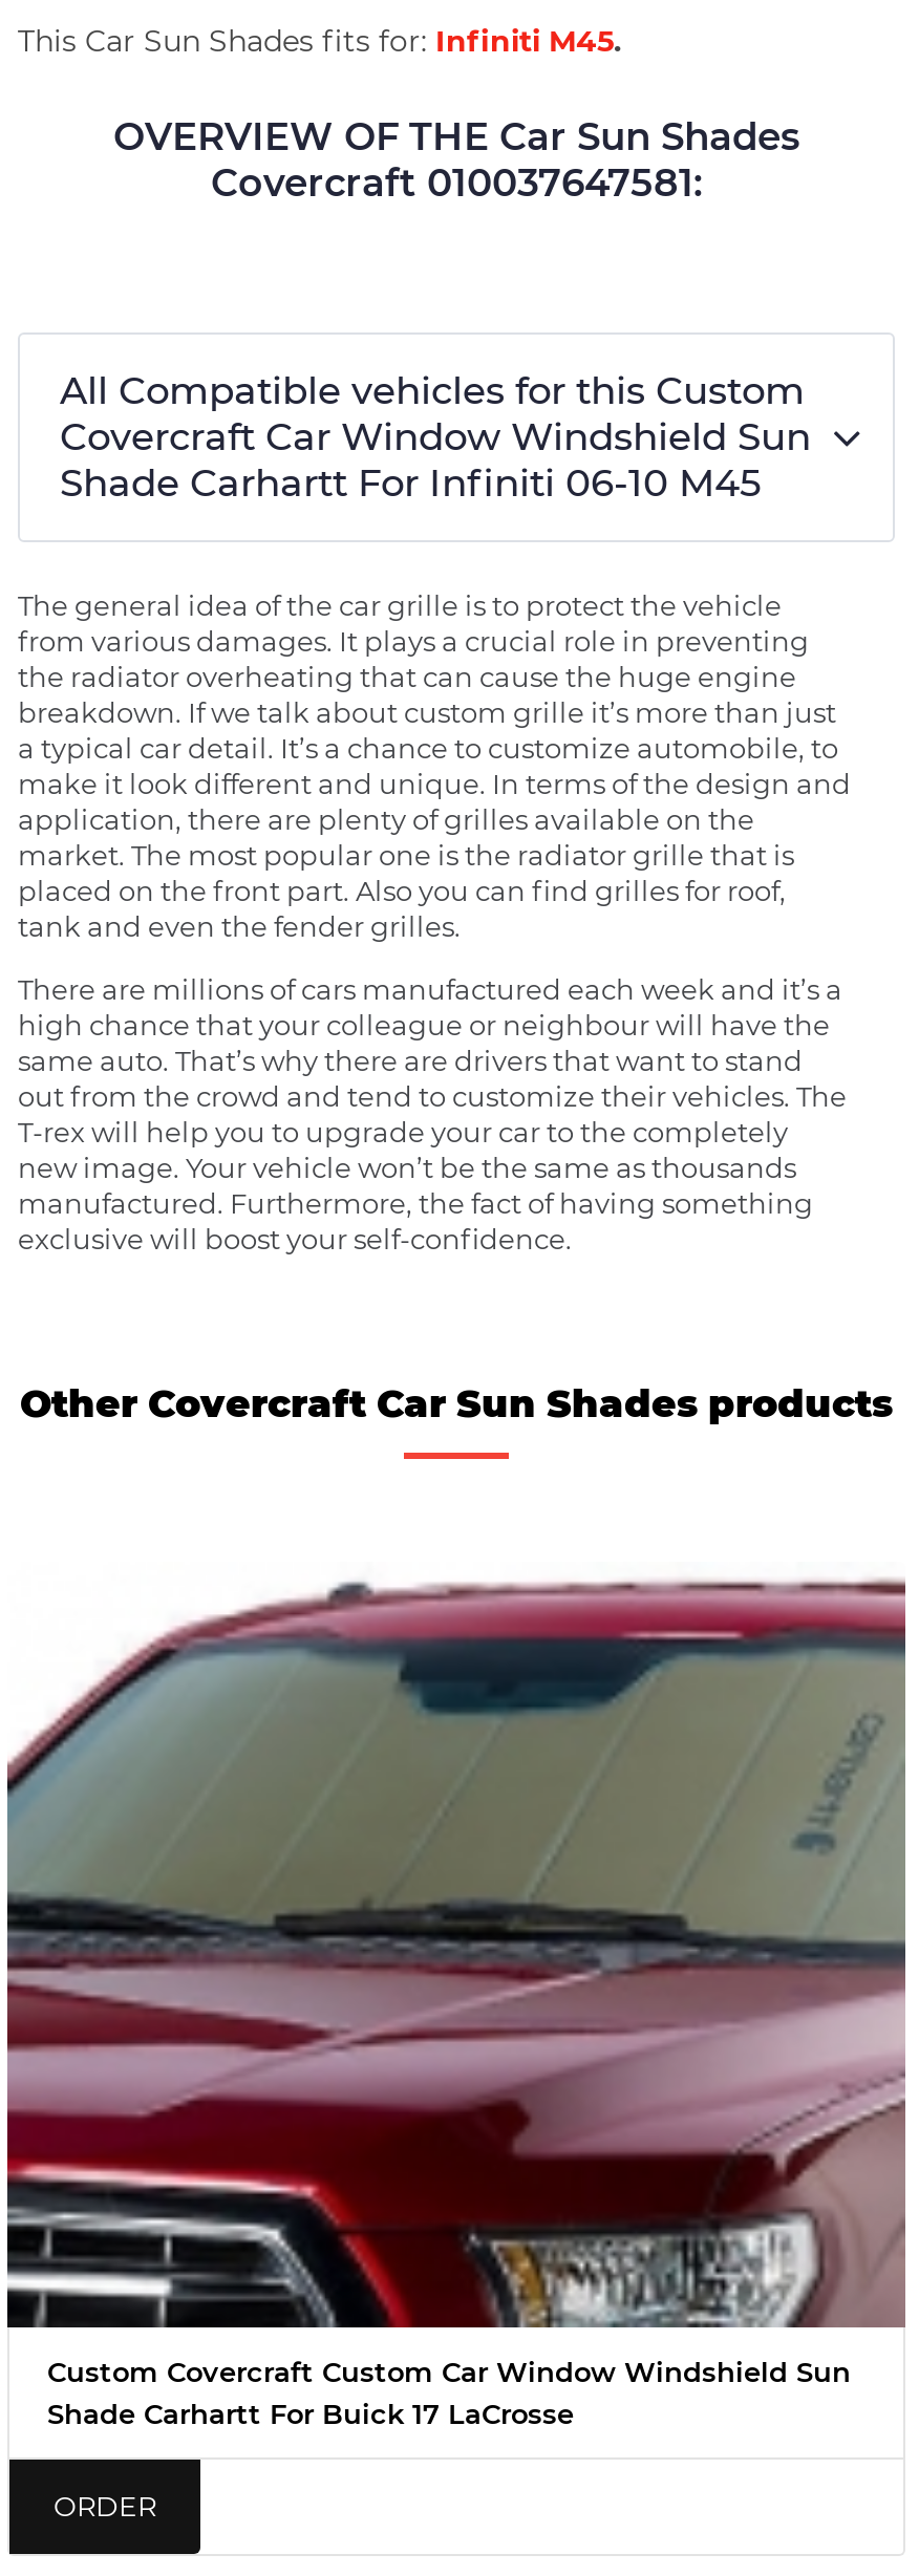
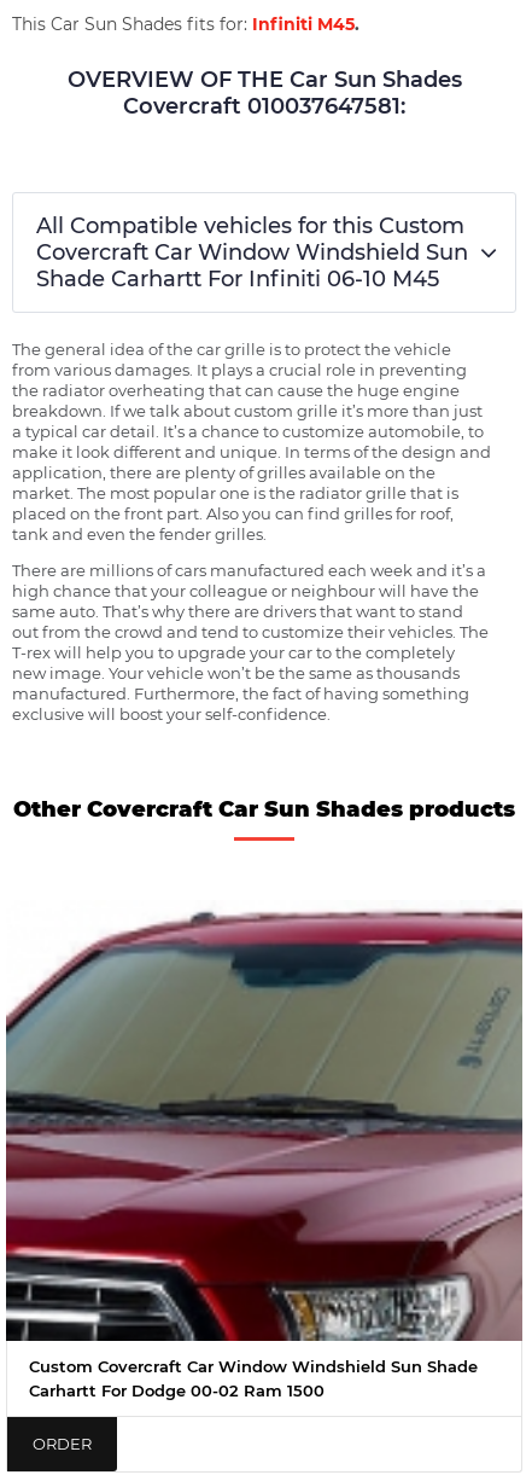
[47,2356,851,2431] Custom Covercraft Custom Car Window Windshield Sun | Shade Carhartt For Buick 17 LaCrosse -> [29,1357,478,1401] Custom Covercraft Car Window Windshield Sun Shade | Carhartt For Dodge 00-02 Ram 1500

